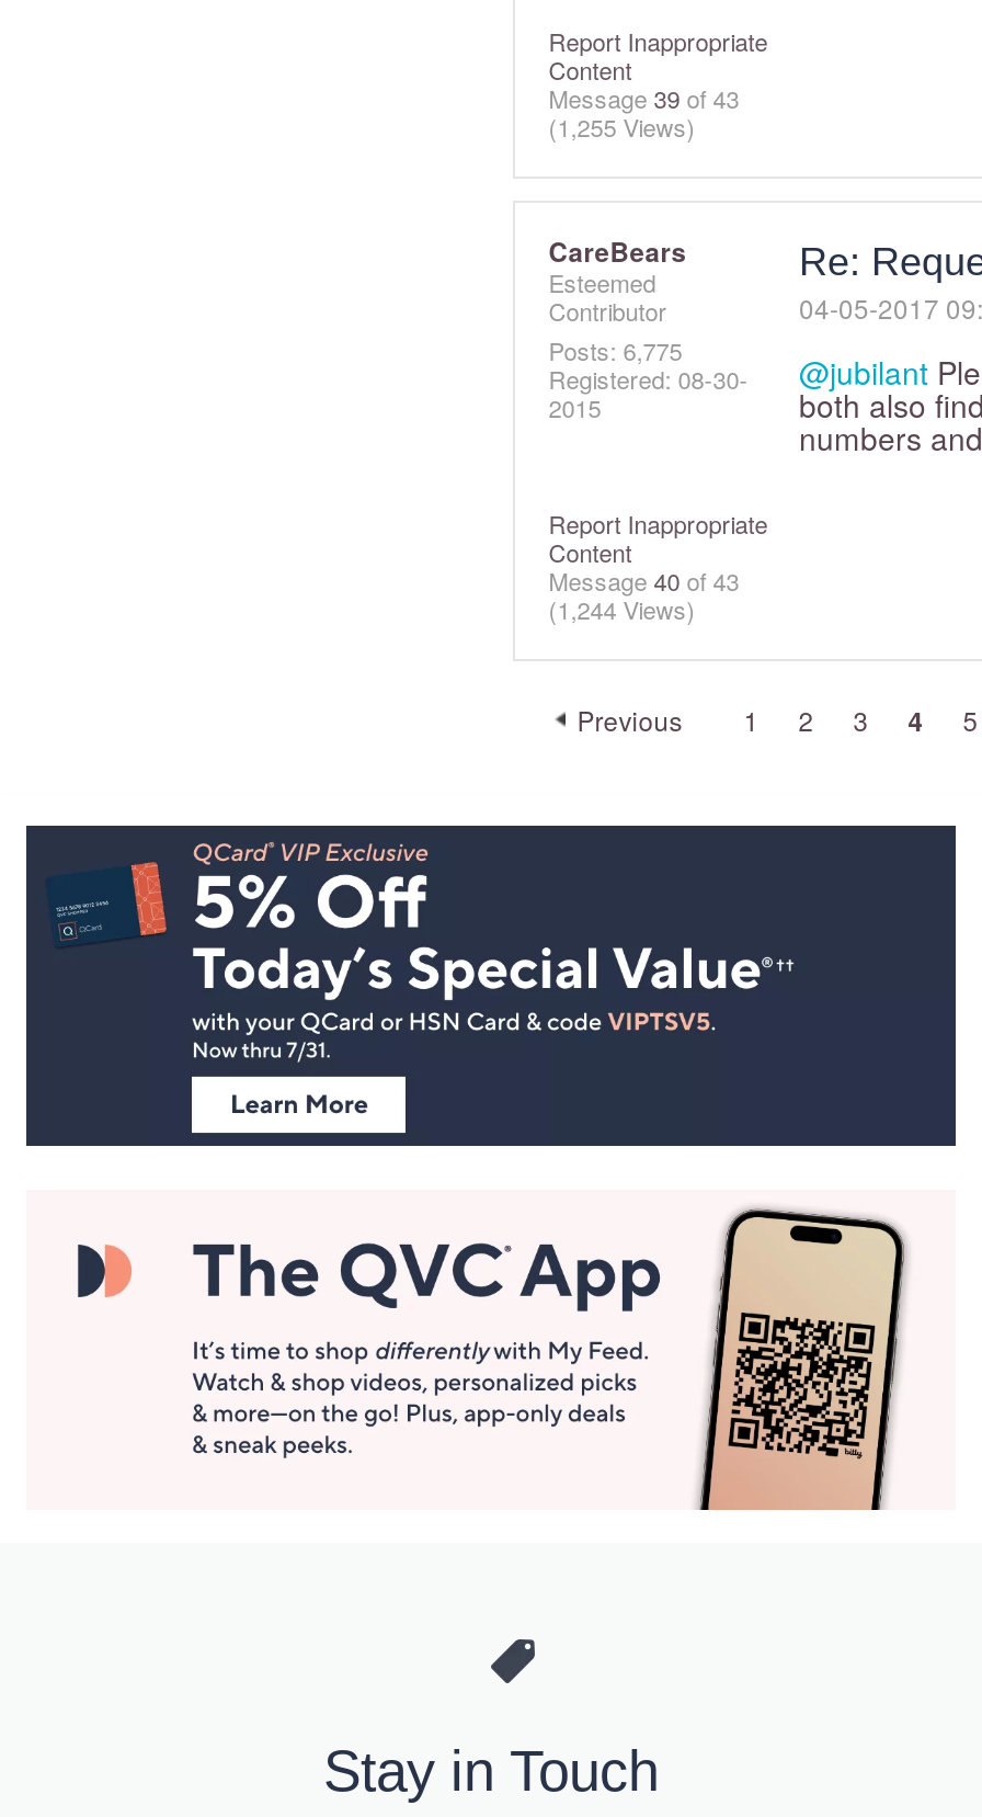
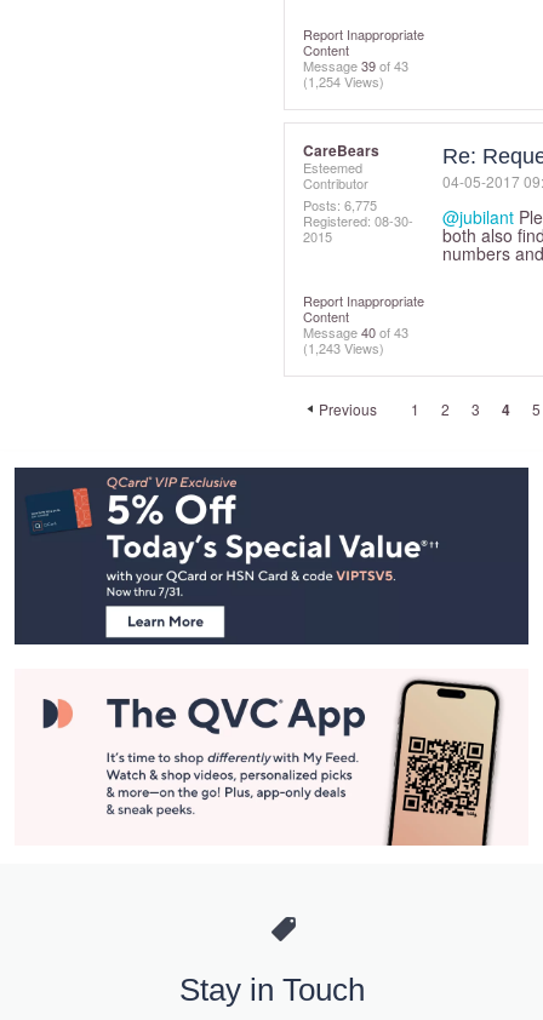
[548,109,695,144] (1,255 Views) -> [303,71,384,91] (1,254 Views)
[548,591,695,626] (1,244 Views) -> [303,338,384,357] (1,243 Views)

